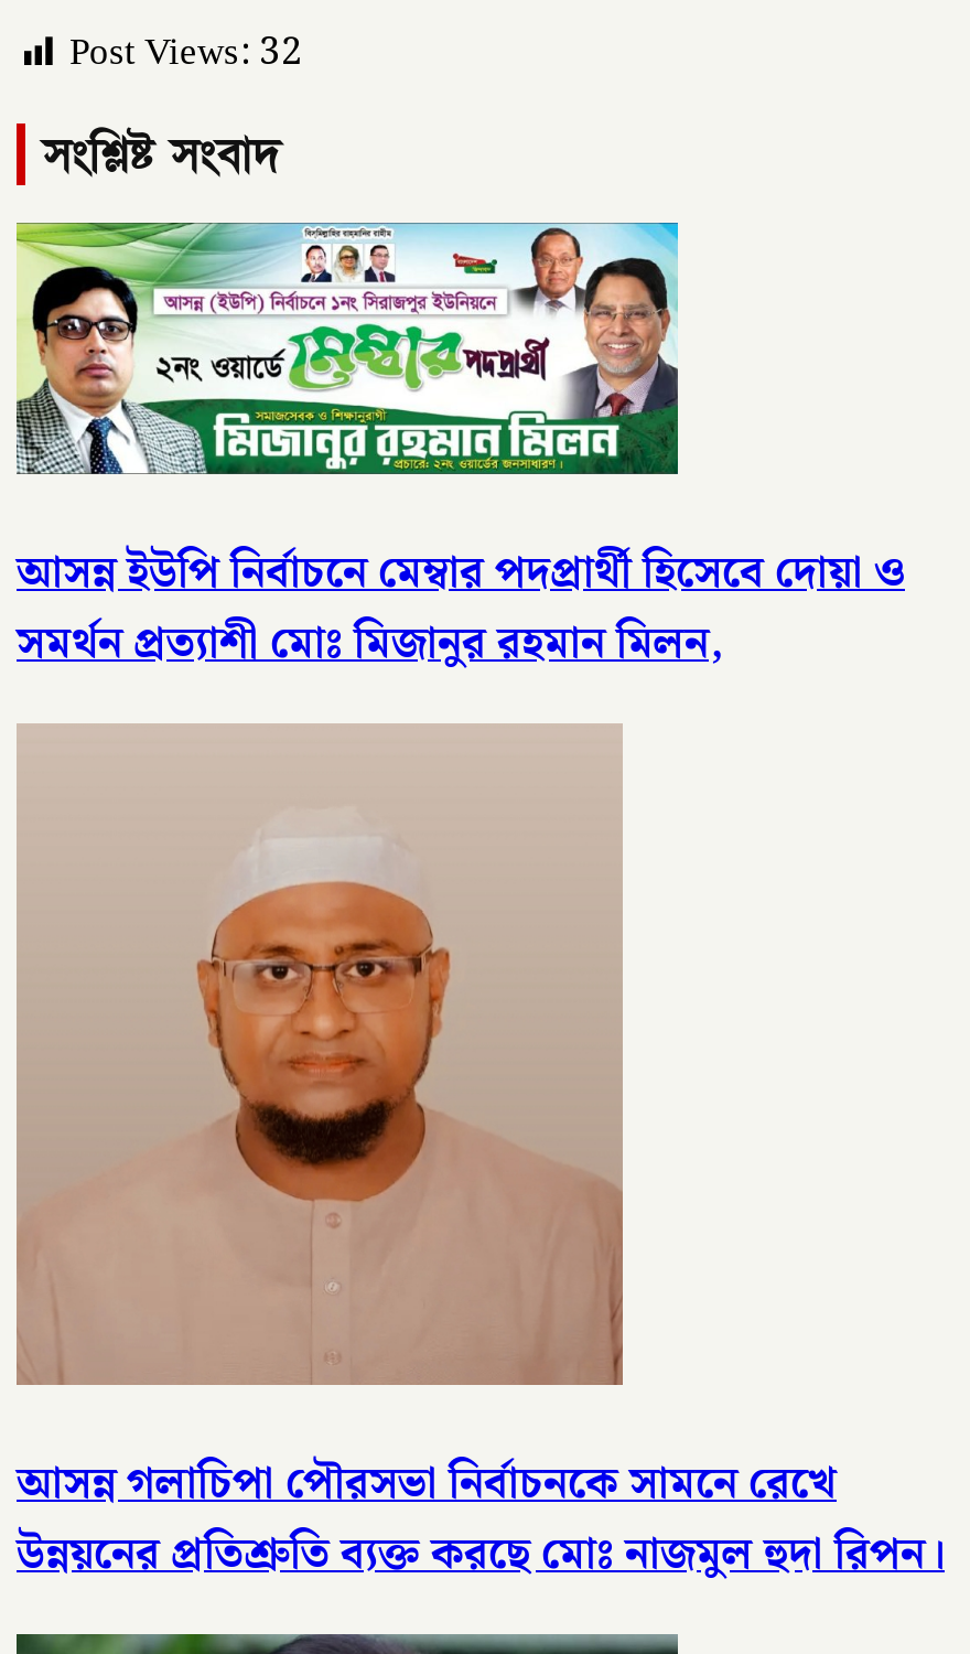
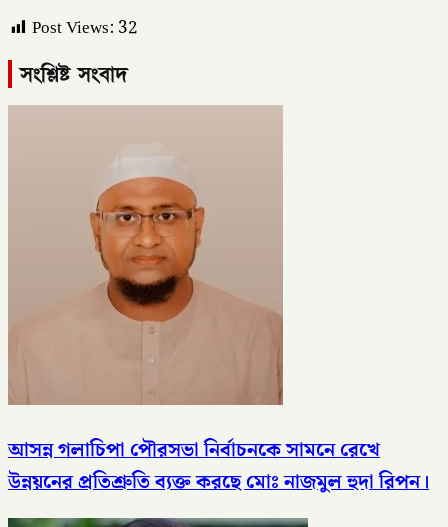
[14,221,905,680] [image] | আসন্ন ইউপি নির্বাচনে মেম্বার পদপ্রার্থী হিসেবে দোয়া ও | সমর্থন প্রত্যাশী মোঃ মিজানুর রহমান মিলন, -> none

